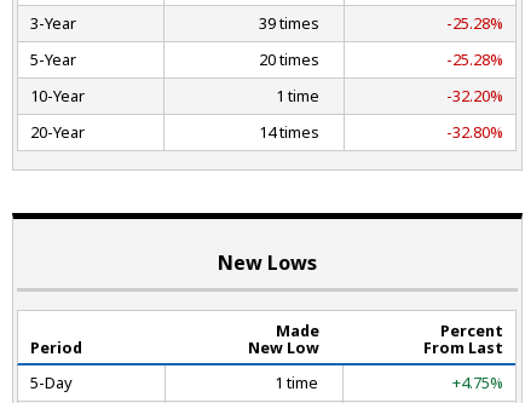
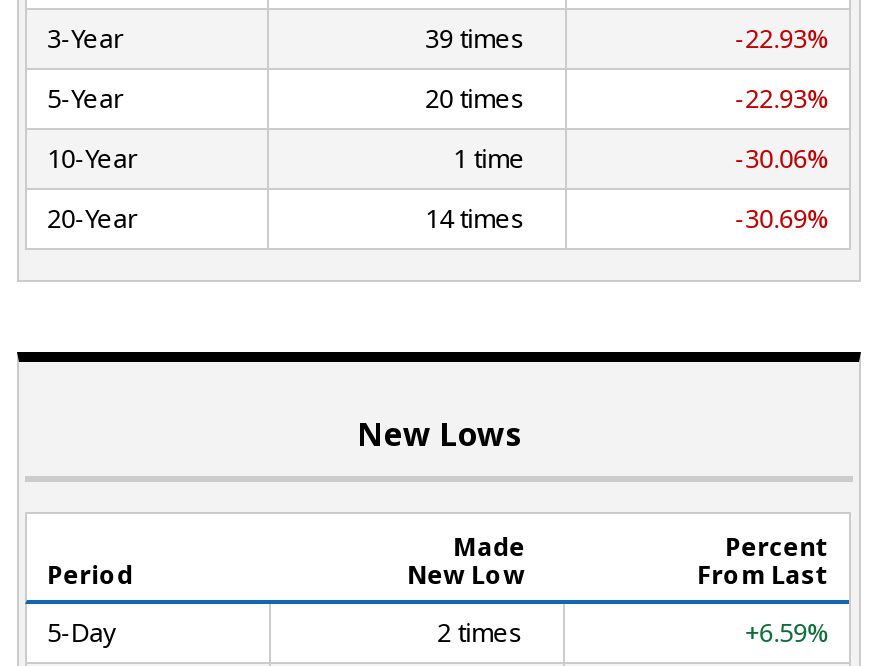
[446,12,503,34] -25.28% -> [735,20,829,56] -22.93%
[446,48,503,70] -25.28% -> [735,80,829,116] -22.93%
[446,84,503,106] -32.20% -> [735,140,829,176] -30.06%
[446,121,503,143] -32.80% -> [735,200,829,236] -30.69%
[275,371,503,393] 1 time | +4.75% -> [437,614,829,650] 2 times | +6.59%

